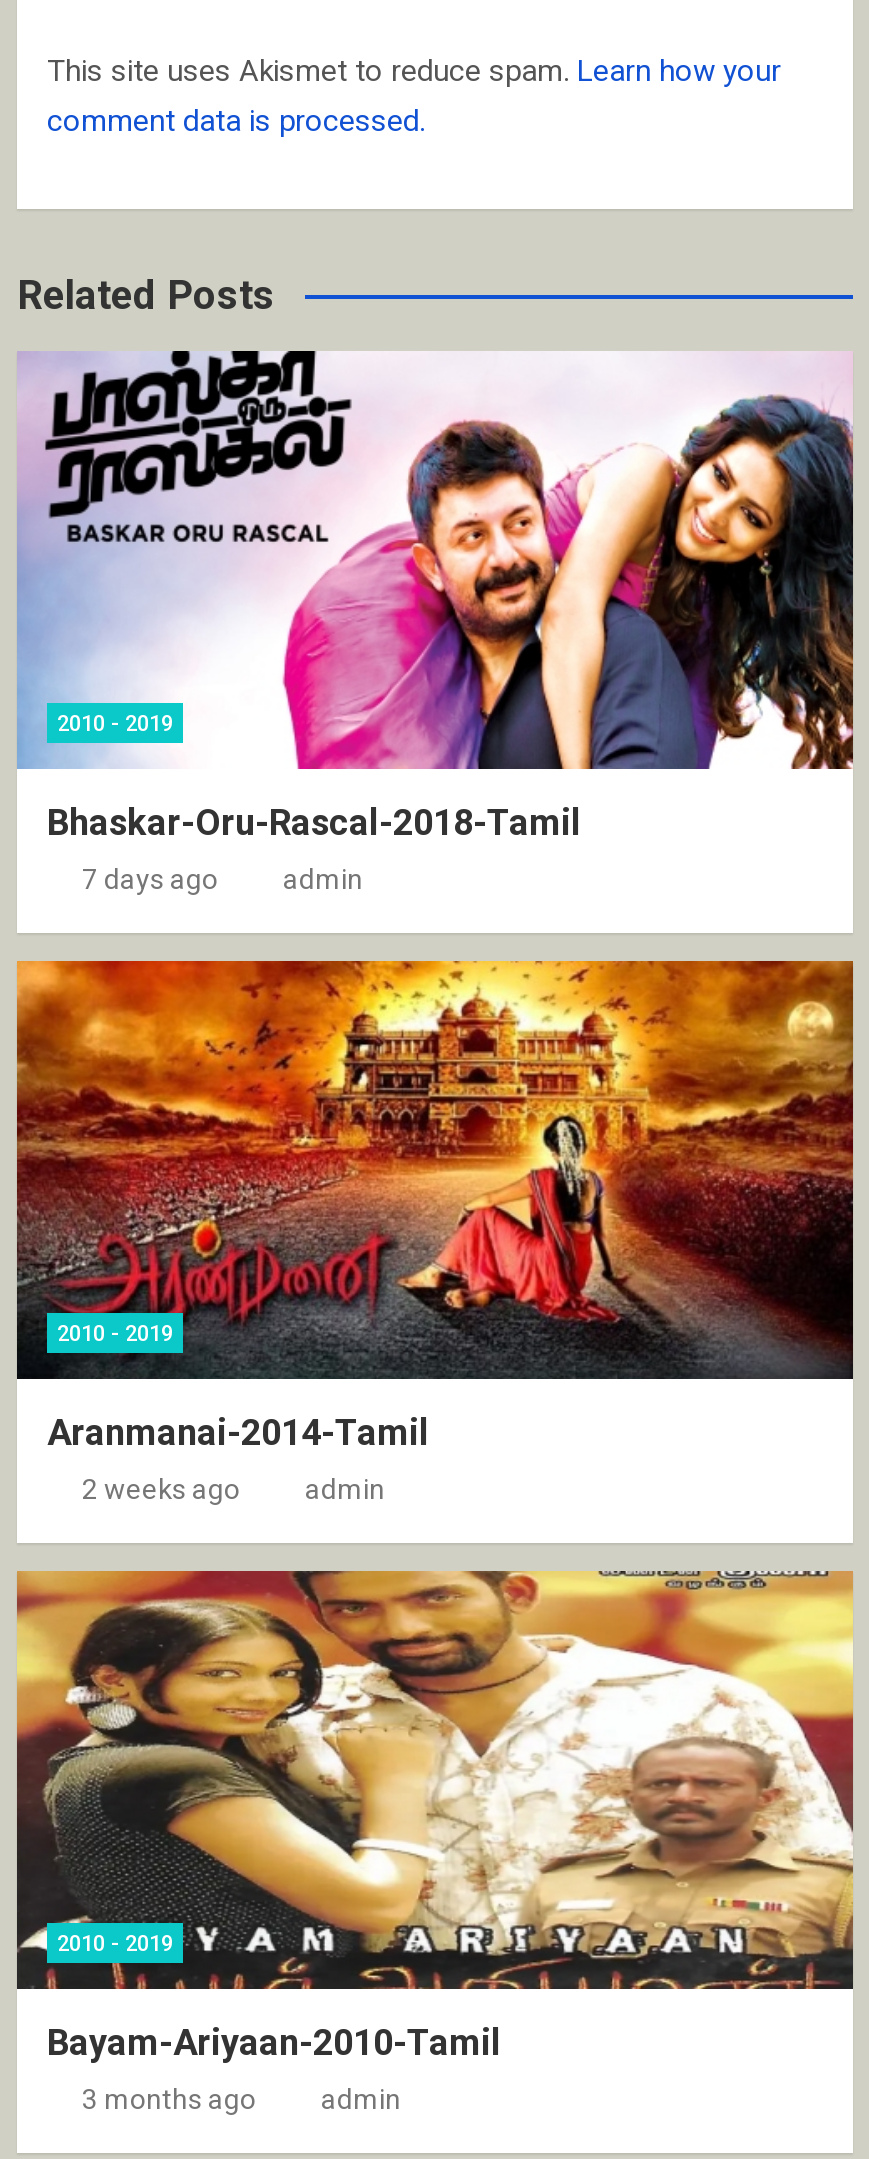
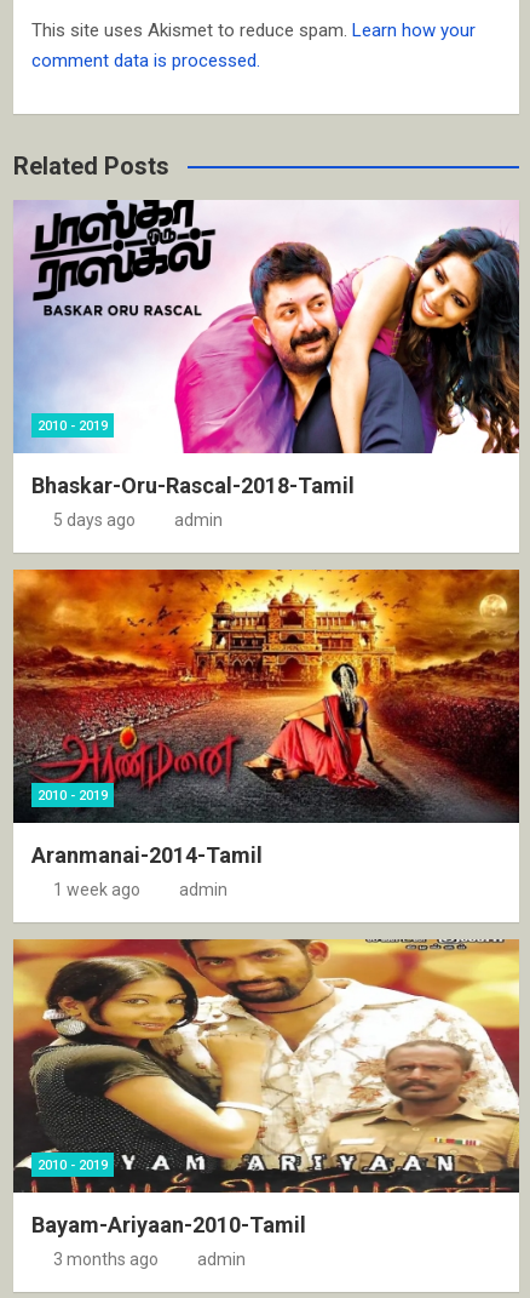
[82,863,218,895] 7 days ago -> [53,510,135,530] 5 days ago
[82,1473,240,1505] 2 weeks ago -> [53,880,140,899] 1 week ago

